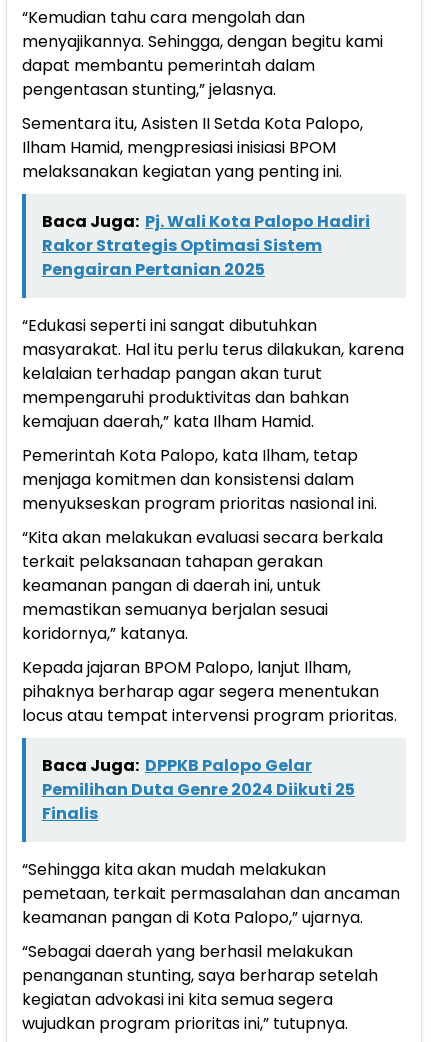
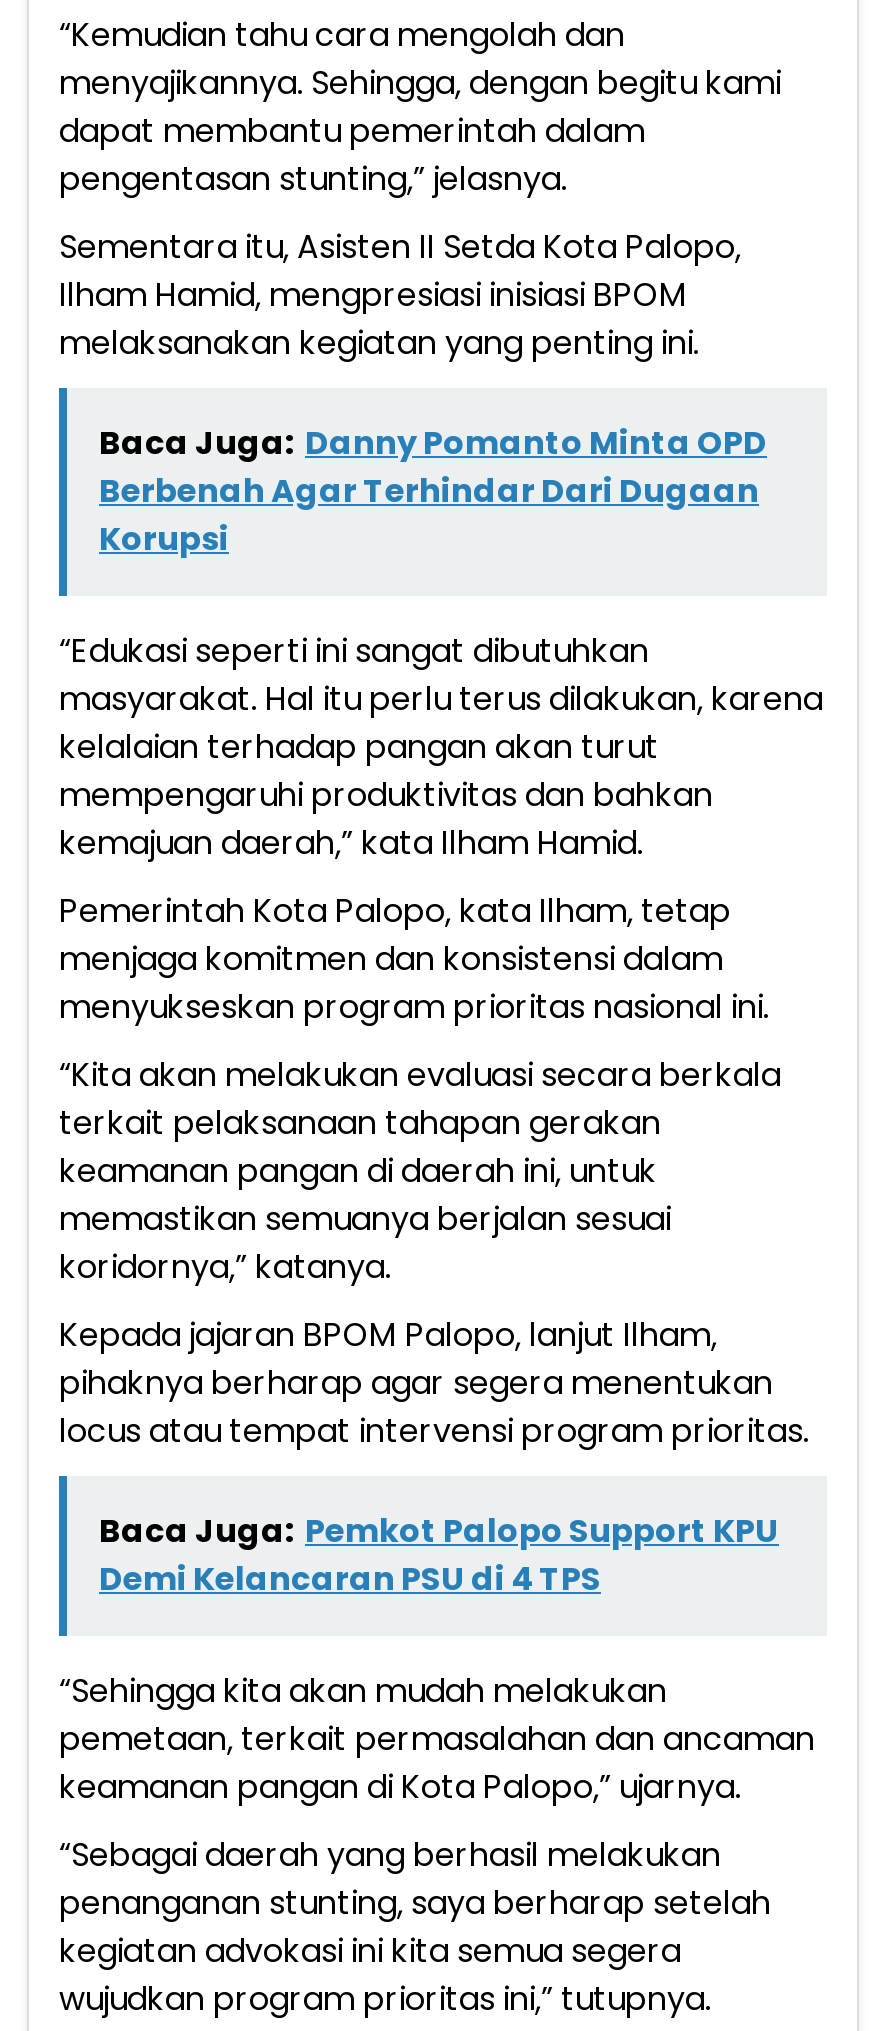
[42,209,370,280] Baca Juga: Pj. Wali Kota Palopo Hadiri | Rakor Strategis Optimasi Sistem | Pengairan Pertanian 2025 -> [99,419,767,561] Baca Juga: Danny Pomanto Minta OPD | Berbenah Agar Terhindar Dari Dugaan | Korupsi
[42,753,355,824] Baca Juga: DPPKB Palopo Gelar | Pemilihan Duta Genre 2024 Diikuti 25 | Finalis -> [99,1507,779,1601] Baca Juga: Pemkot Palopo Support KPU | Demi Kelancaran PSU di 4 TPS

